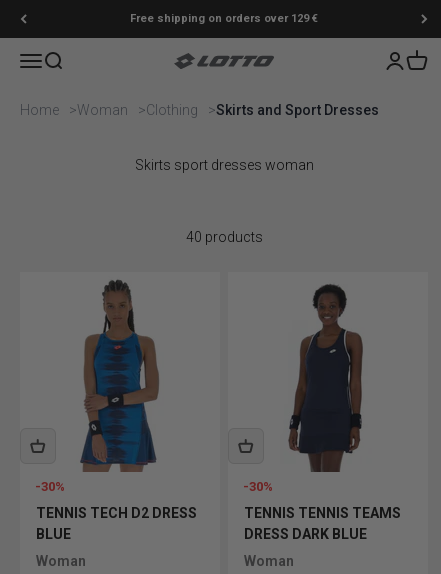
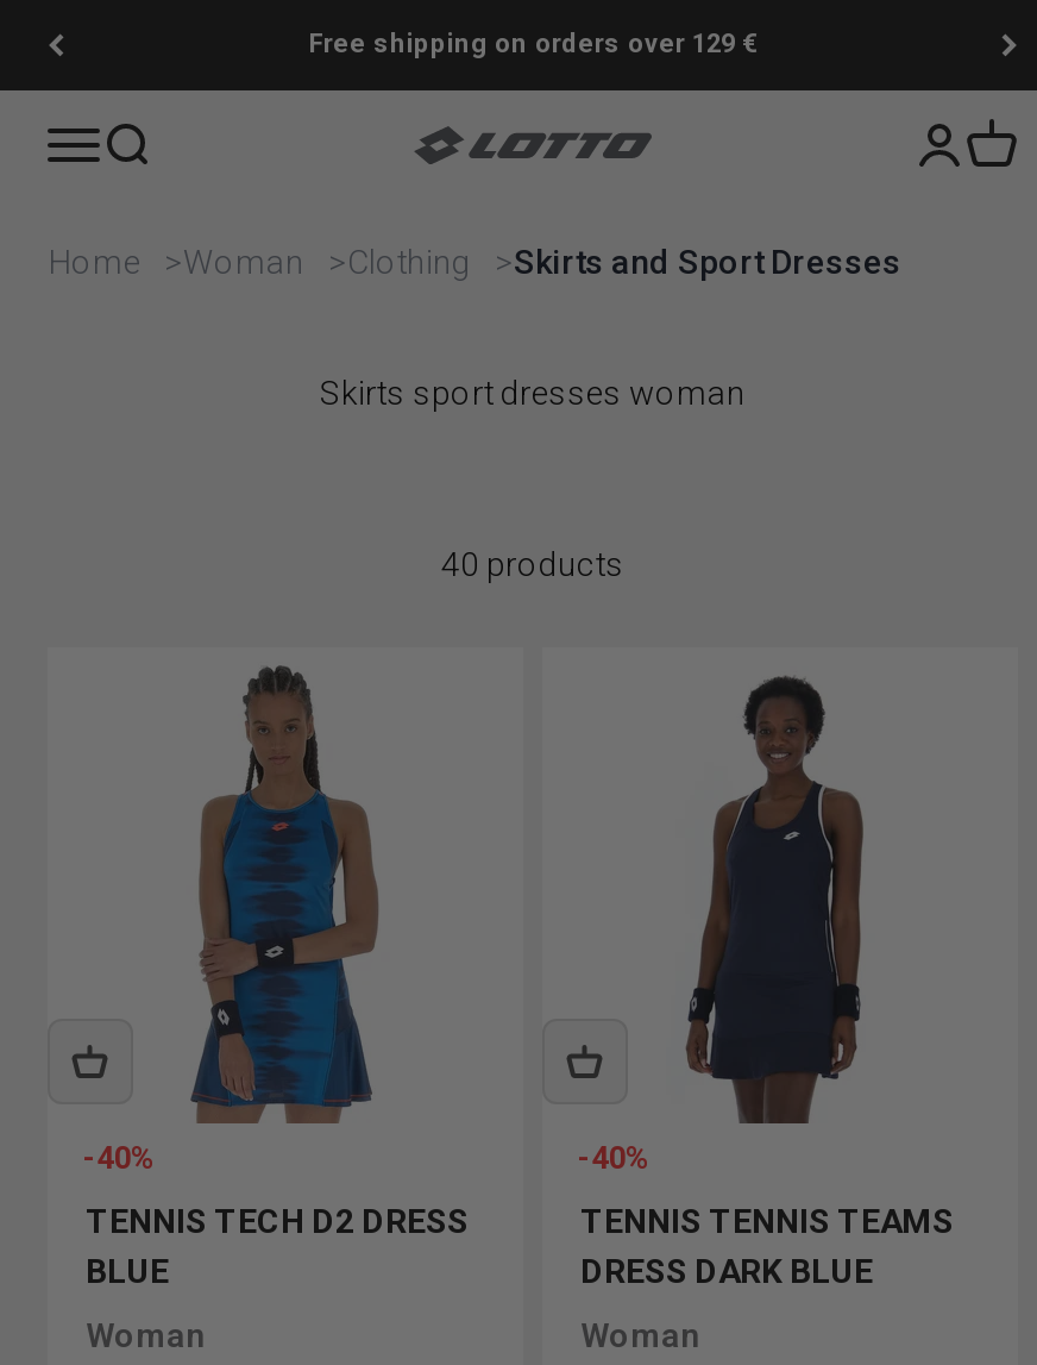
[35,479,65,494] -30% -> [83,1140,155,1176] -40%
[243,479,273,494] -30% -> [578,1140,649,1176] -40%

